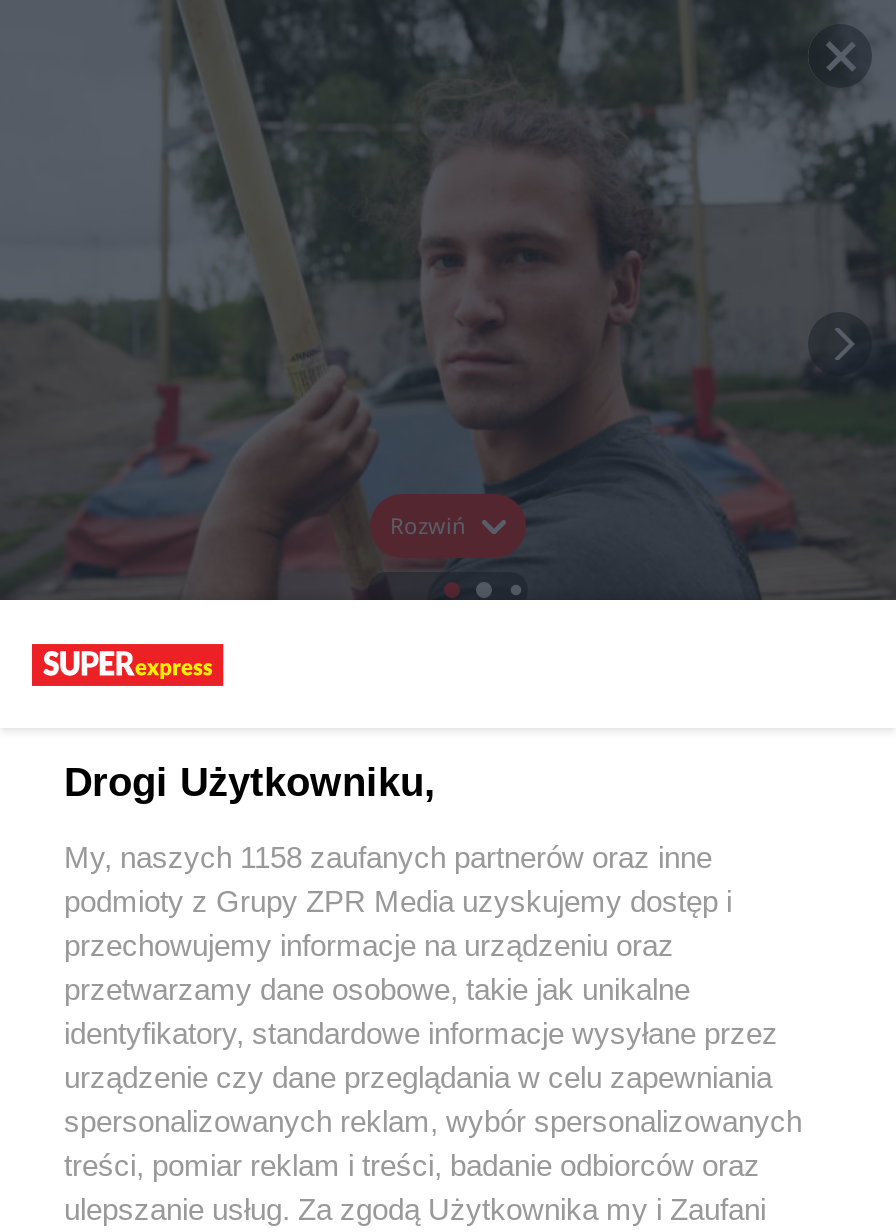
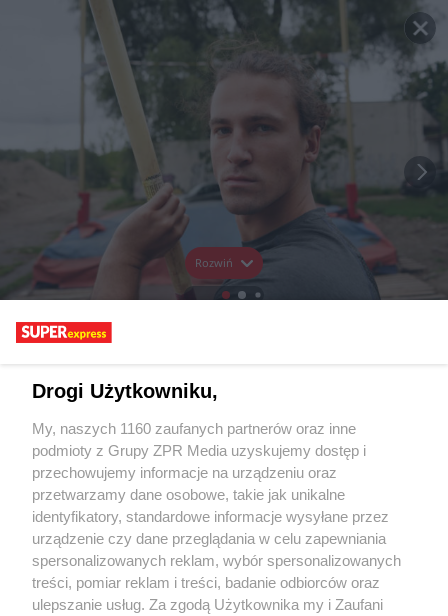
[64,840,712,874] My, naszych 1158 zaufanych partnerów oraz inne -> [32,420,356,437] My, naszych 1160 zaufanych partnerów oraz inne

